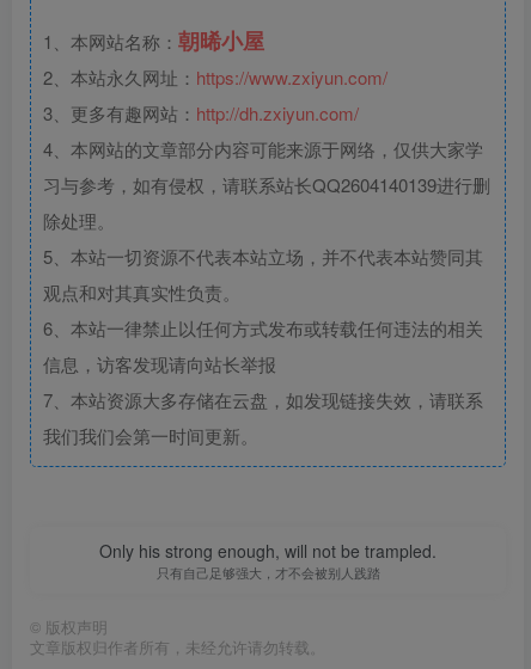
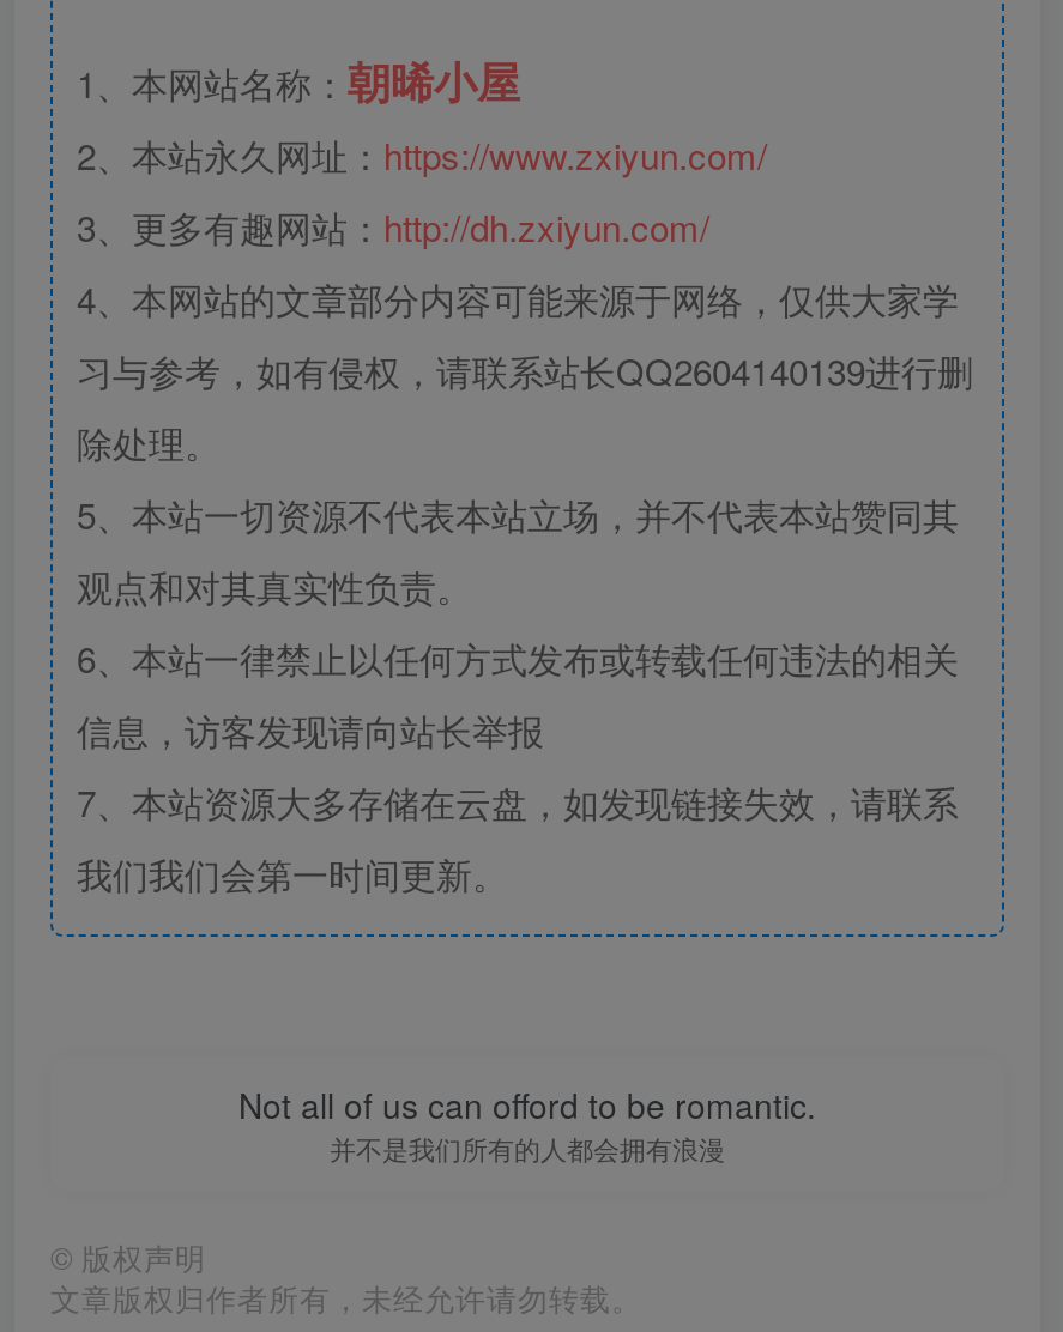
[99,539,437,582] Only his strong enough, will not be trampled. | 只有自己足够强大，才不会被别人践踏 -> [238,1080,816,1167] Not all of us can offord to be romantic. | 并不是我们所有的人都会拥有浪漫

